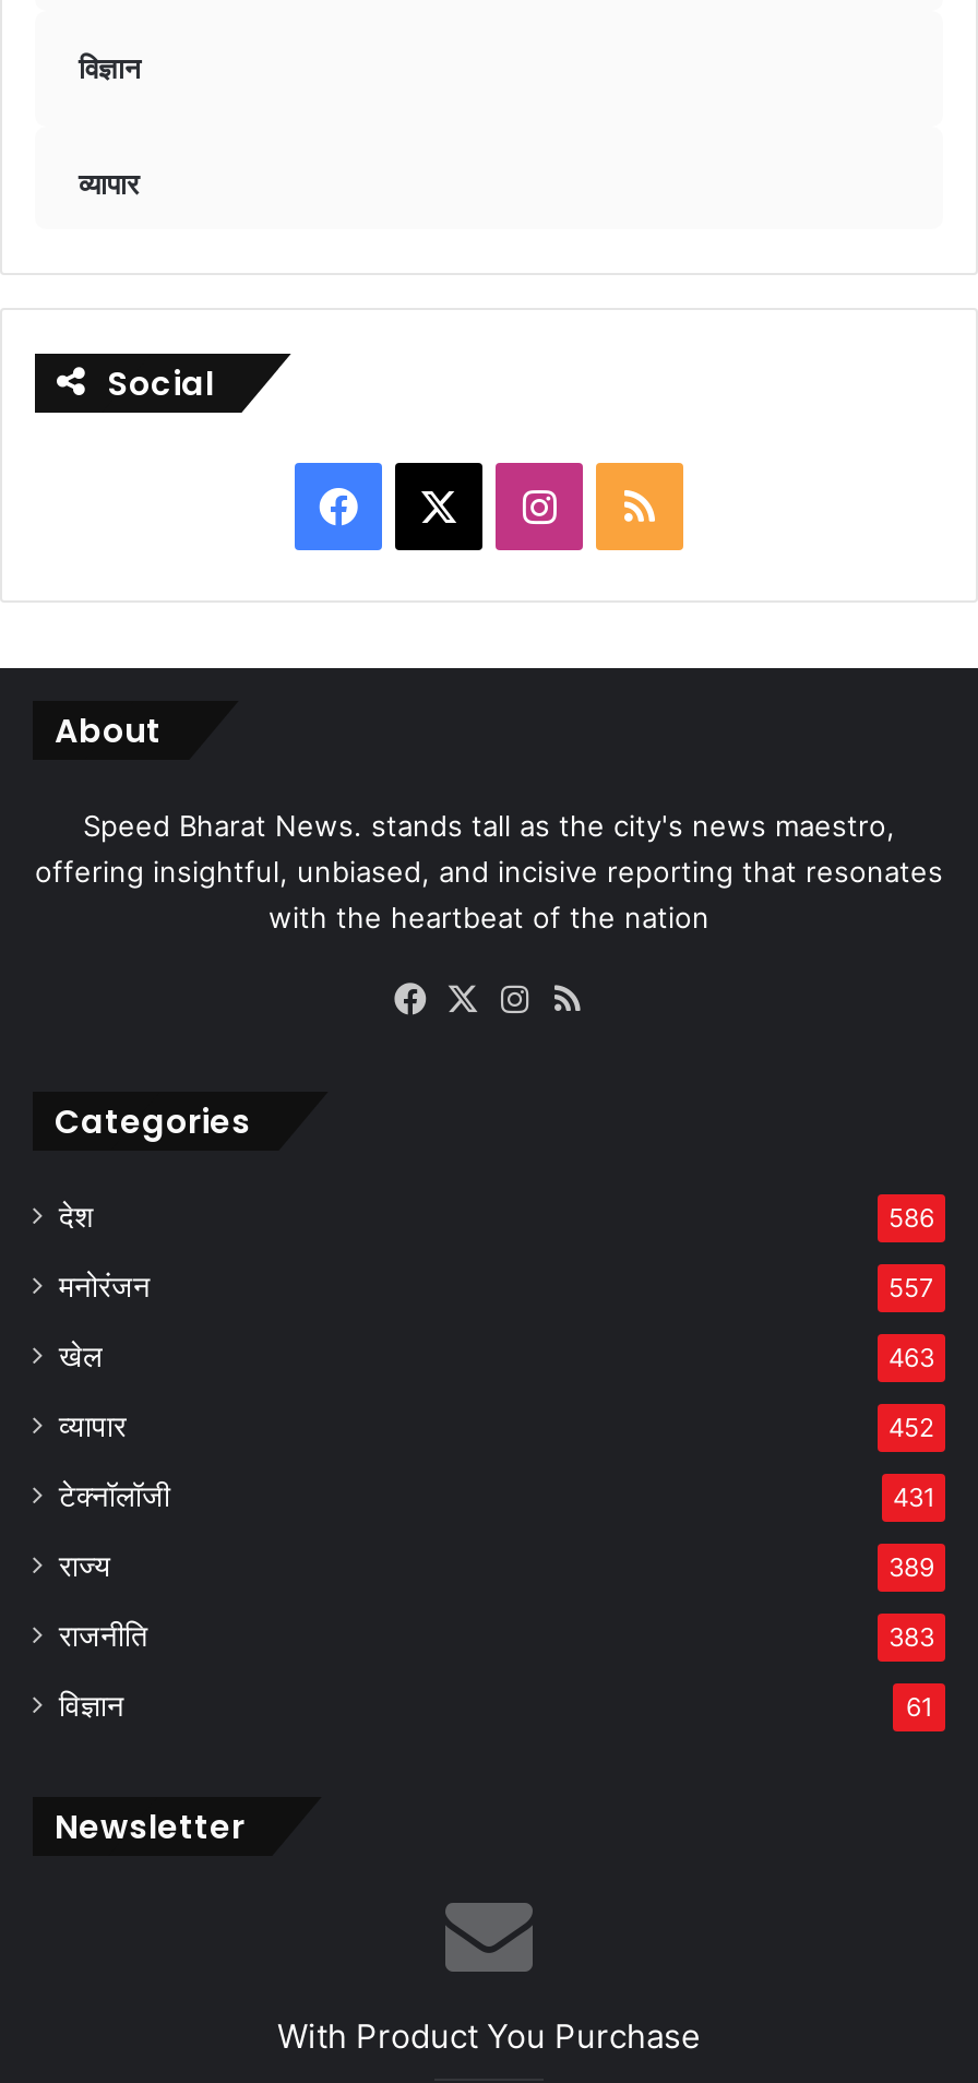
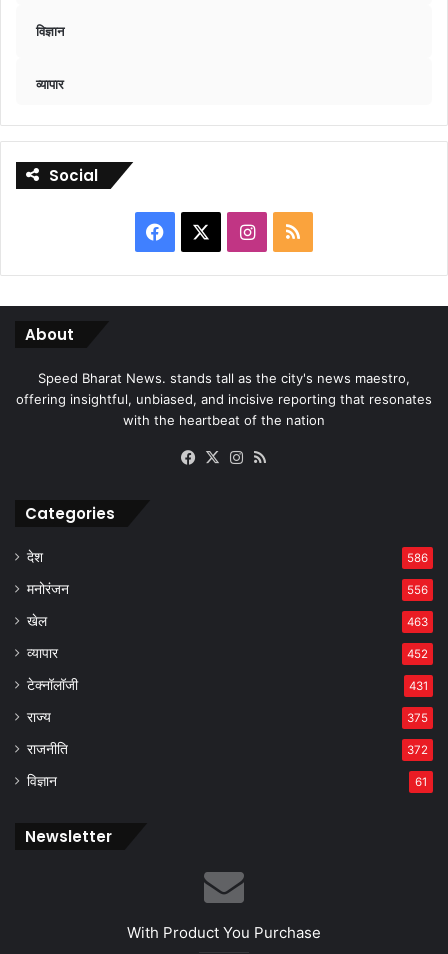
[888,1273,934,1304] 557 -> [407,583,428,597] 556
[888,1552,934,1583] 389 -> [407,711,428,725] 375
[888,1622,934,1653] 383 -> [407,743,428,757] 372

